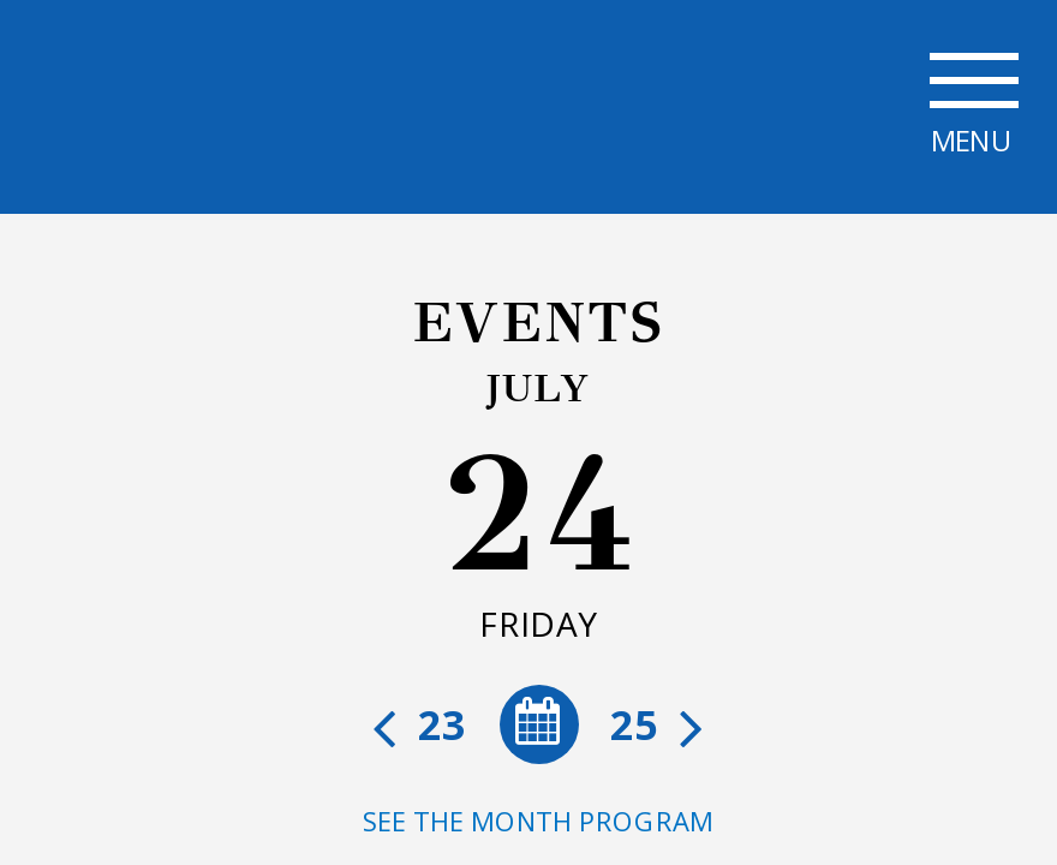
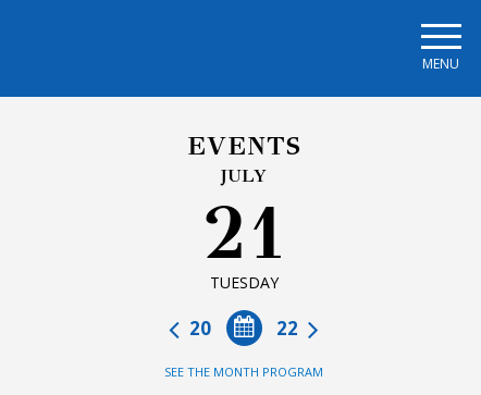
[440,416,637,646] 24 | FRIDAY -> [201,188,286,293] 21 | TUESDAY
[408,697,668,752] 25 | 23 -> [185,316,303,341] 22 | 20

